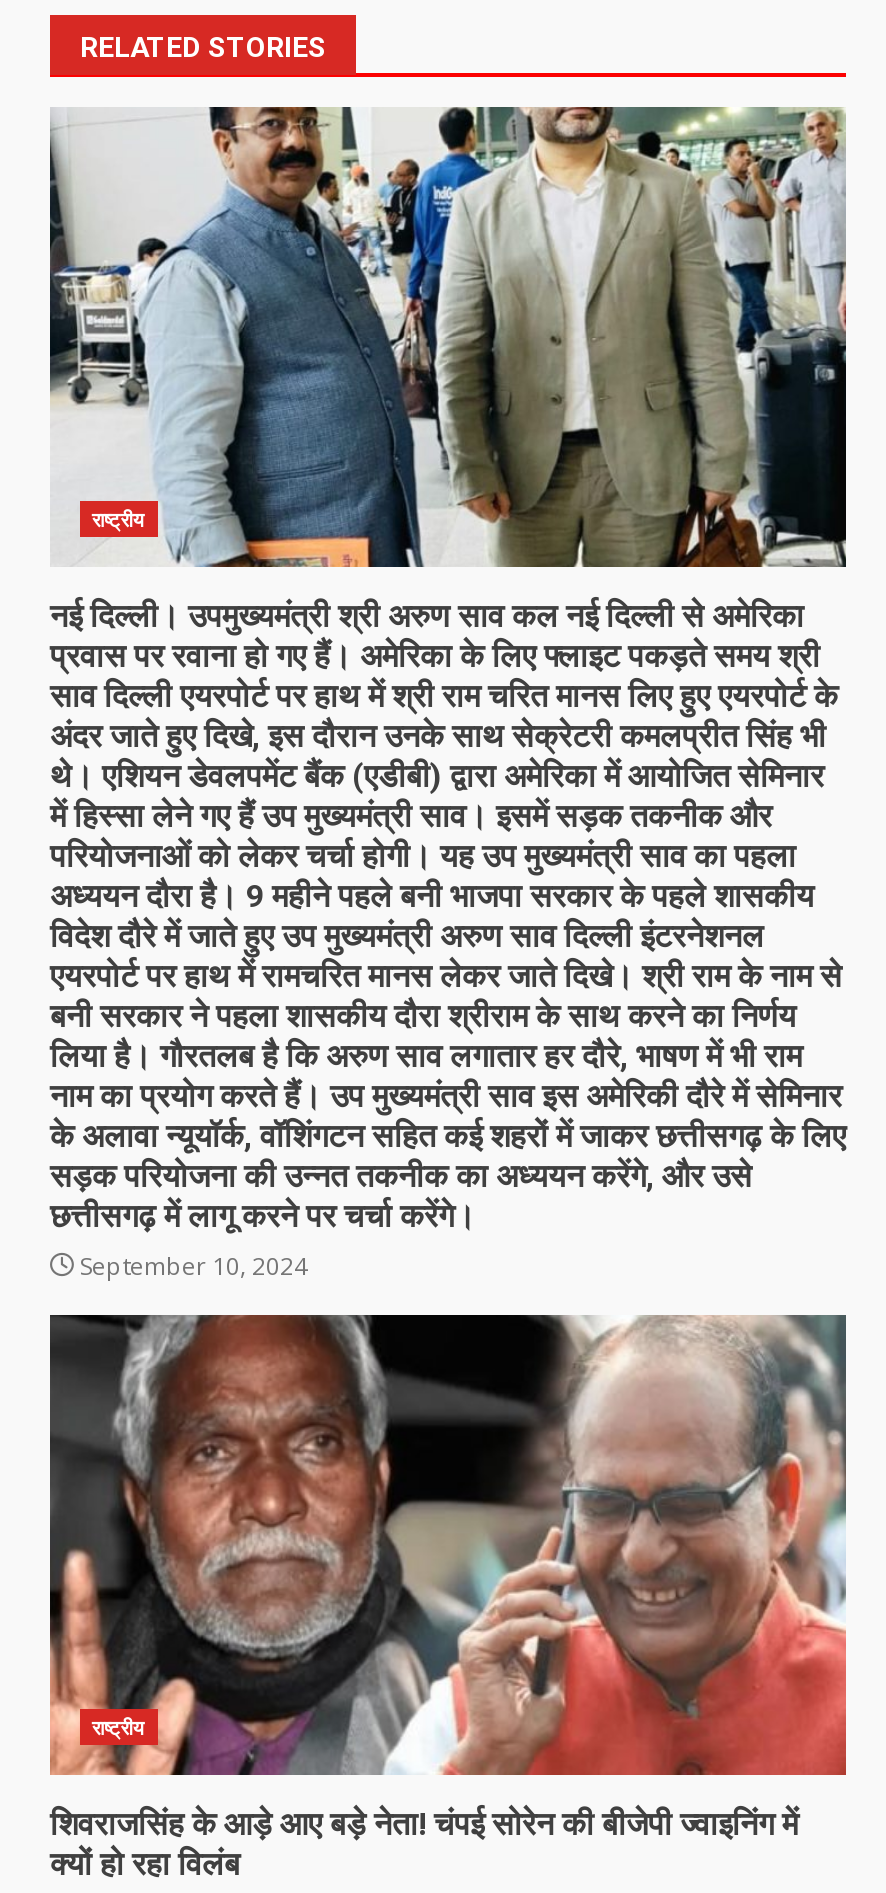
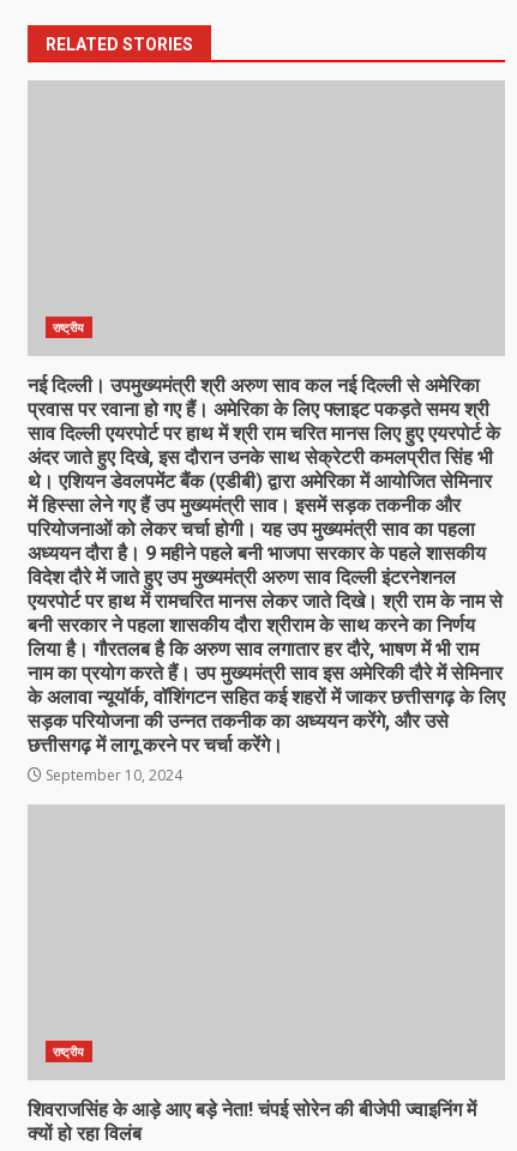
[48,105,848,569] [image] -> none
[48,1313,846,1777] [image] -> none

